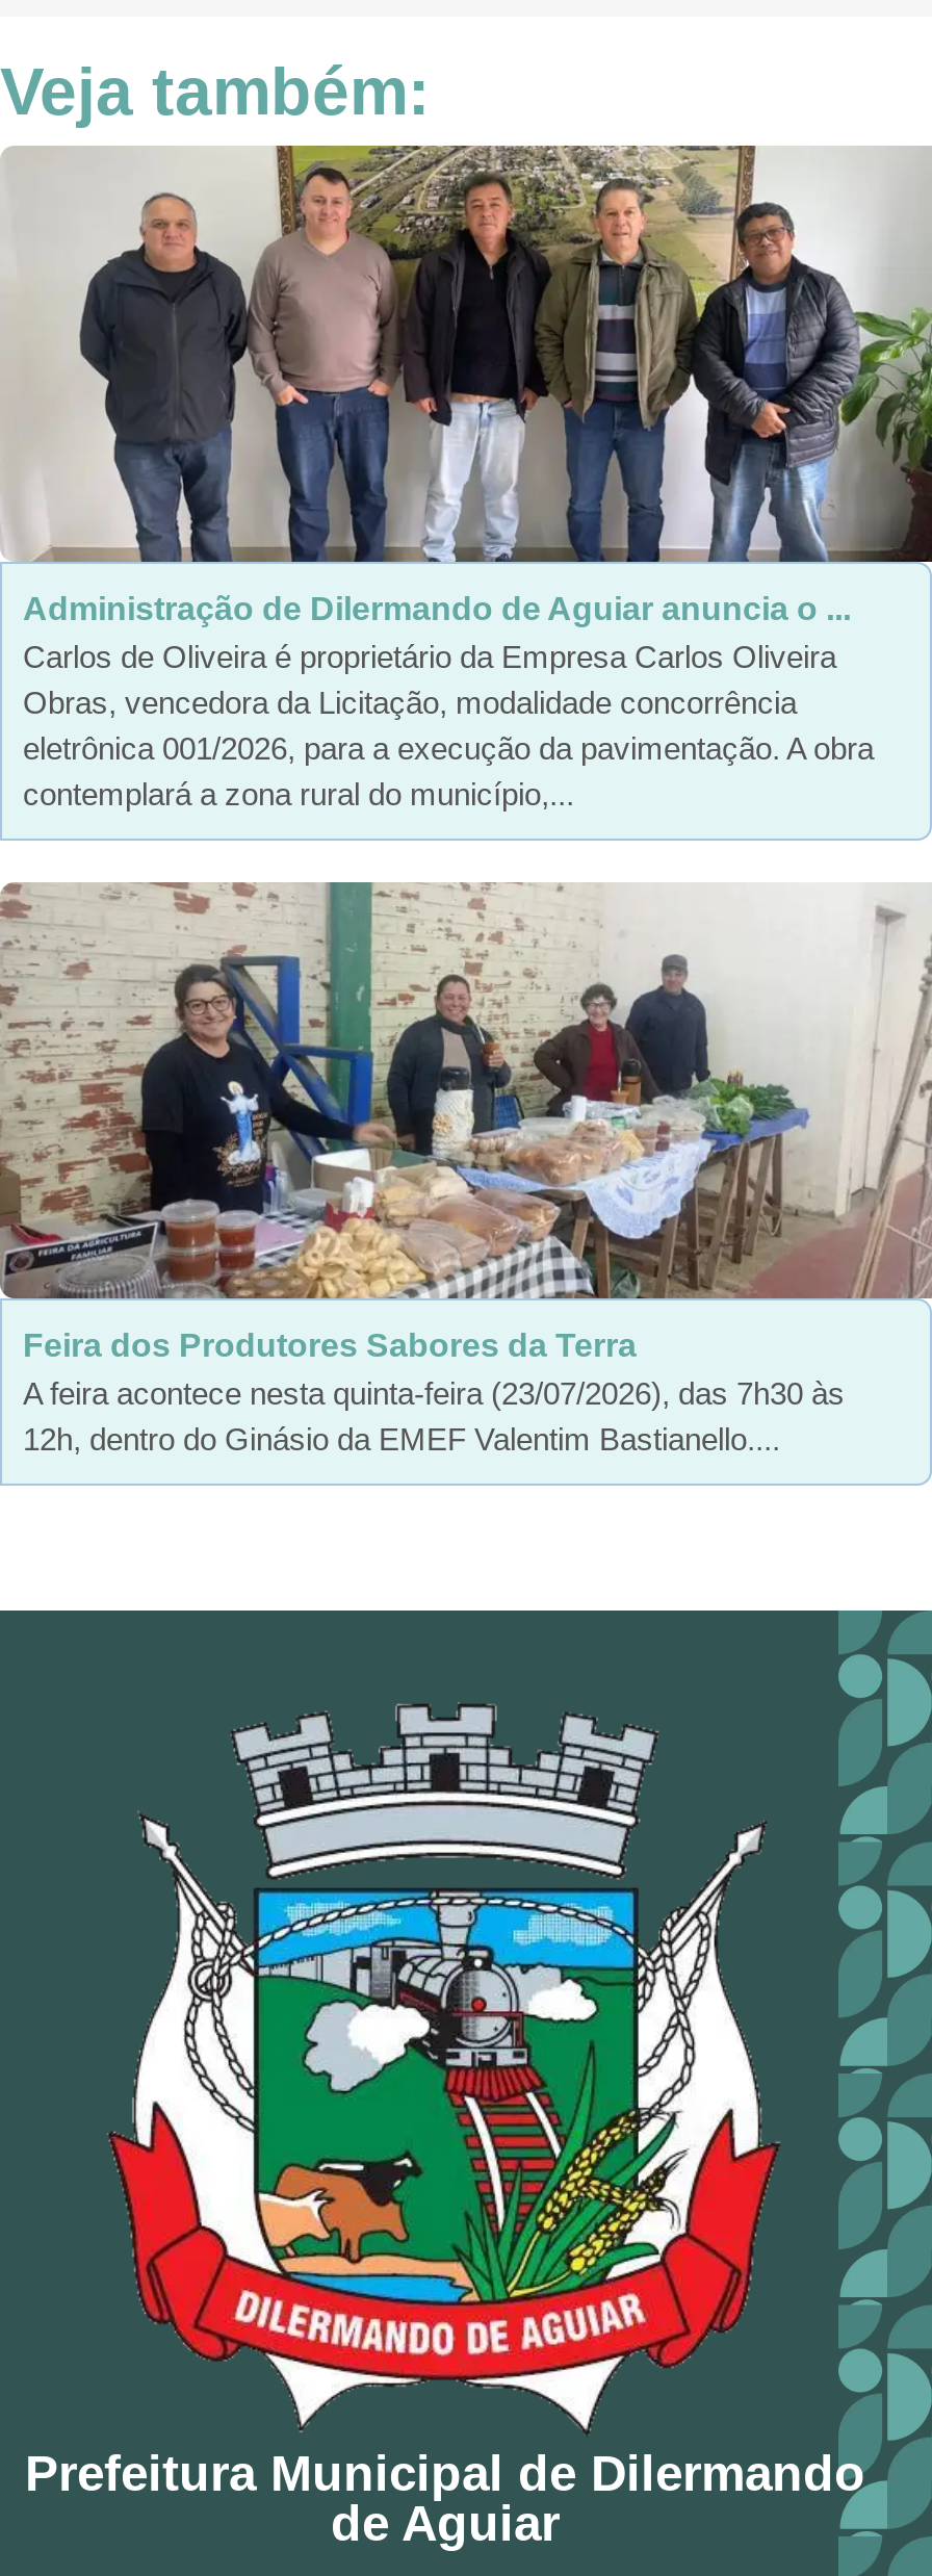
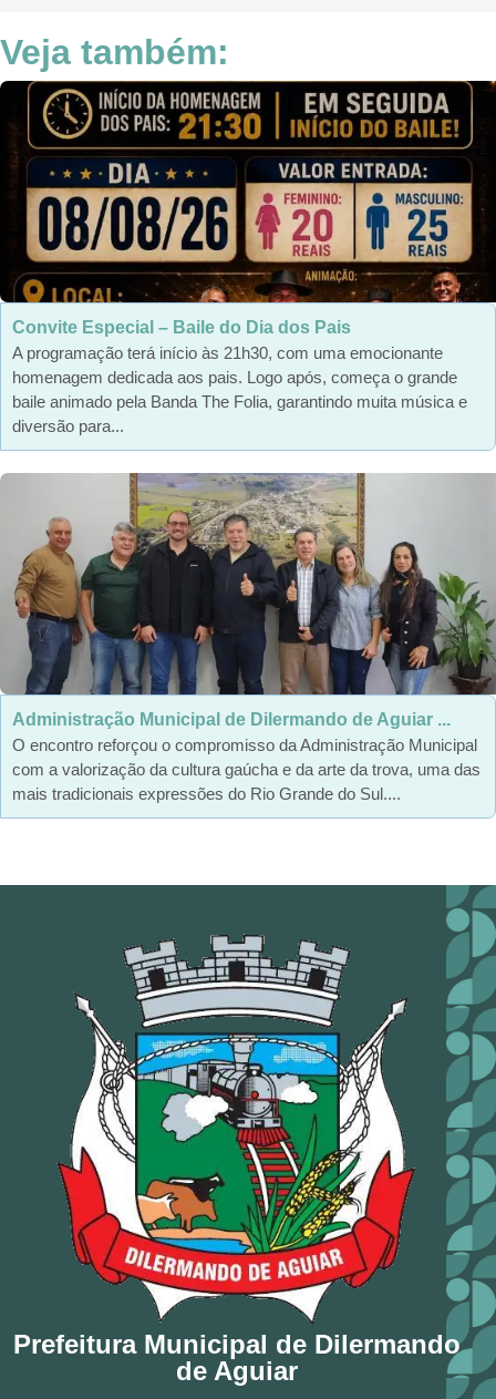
[6,146,926,811] [image] | Administração de Dilermando de Aguiar anuncia o ... | Carlos de Oliveira é proprietário da Empresa Carlos Oliveira | Obras, vencedora da Licitação, modalidade concorrência | eletrônica 001/2026, para a execução da pavimentação. A obra | contemplará a zona rural do município,... -> [3,80,493,435] [image] | Convite Especial – Baile do Dia dos Pais | A programação terá início às 21h30, com uma emocionante | homenagem dedicada aos pais. Logo após, começa o grande | baile animado pela Banda The Folia, garantindo muita música e | diversão para...
[6,882,926,1456] [image] | Feira dos Produtores Sabores da Terra | A feira acontece nesta quinta-feira (23/07/2026), das 7h30 às | 12h, dentro do Ginásio da EMEF Valentim Bastianello.... -> [3,472,493,803] [image] | Administração Municipal de Dilermando de Aguiar ... | O encontro reforçou o compromisso da Administração Municipal | com a valorização da cultura gaúcha e da arte da trova, uma das | mais tradicionais expressões do Rio Grande do Sul....

